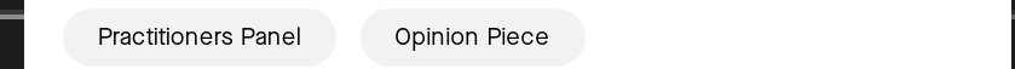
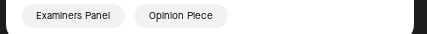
[98,21,301,53] Practitioners Panel -> [36,9,110,22] Examiners Panel

